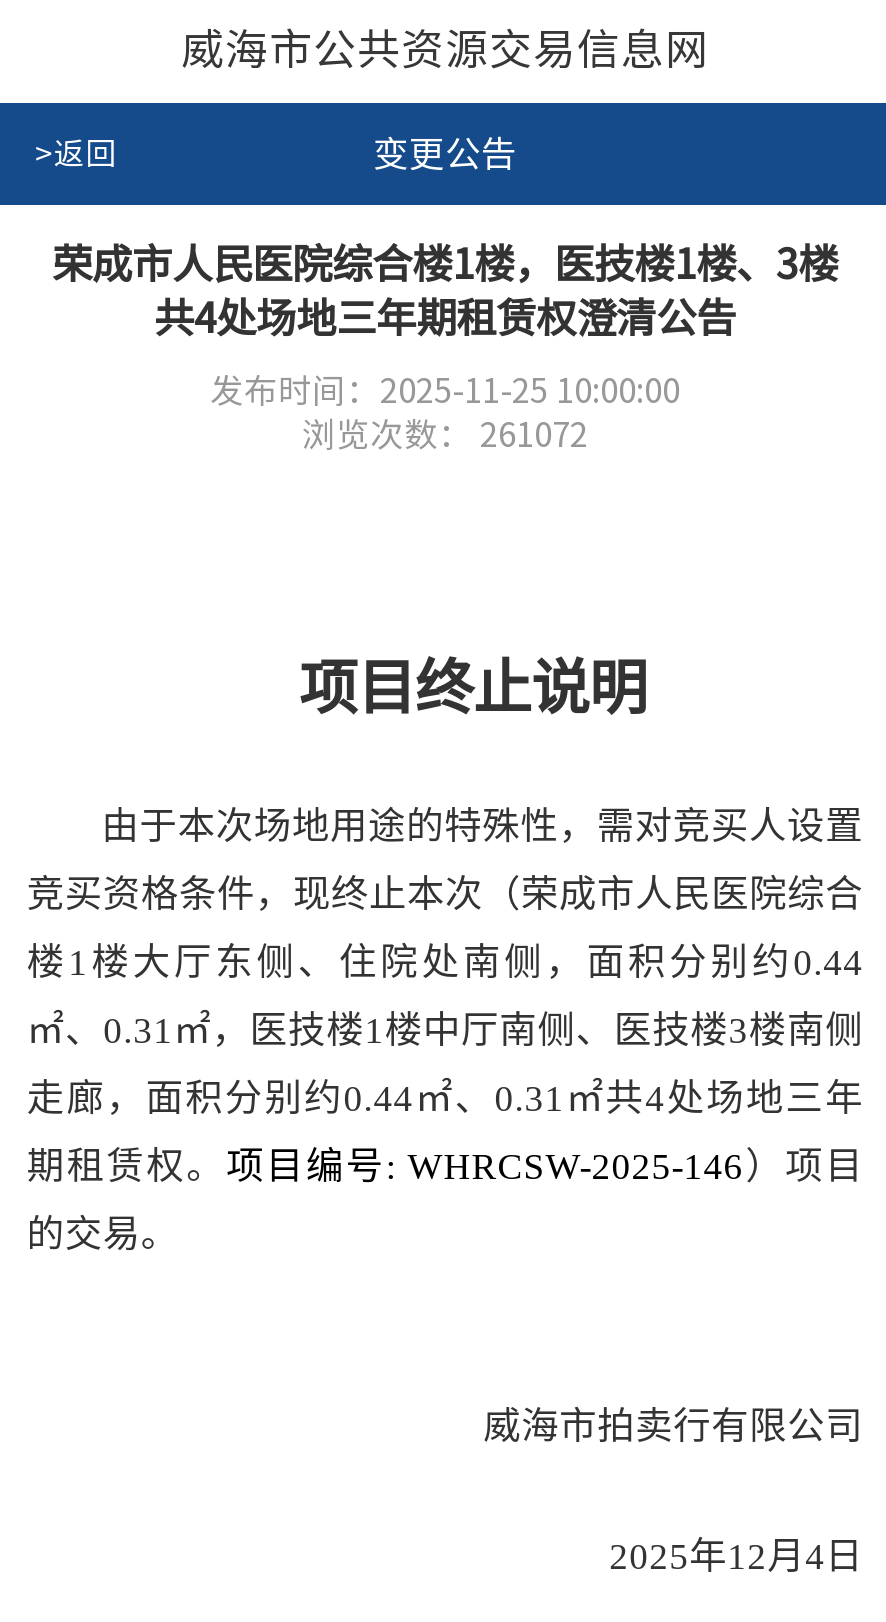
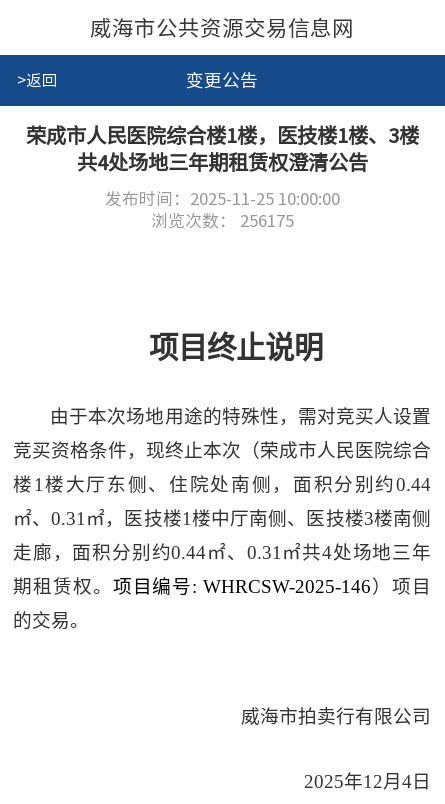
[302,408,588,456] 浏览次数：261072 -> [150,208,293,232] 浏览次数：256175

